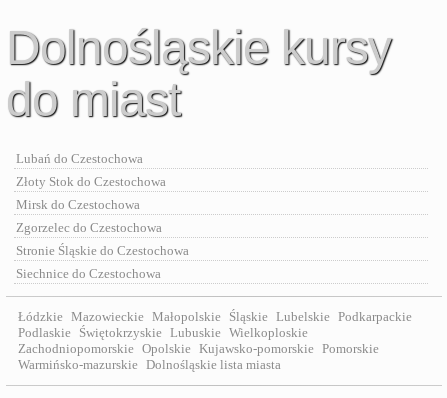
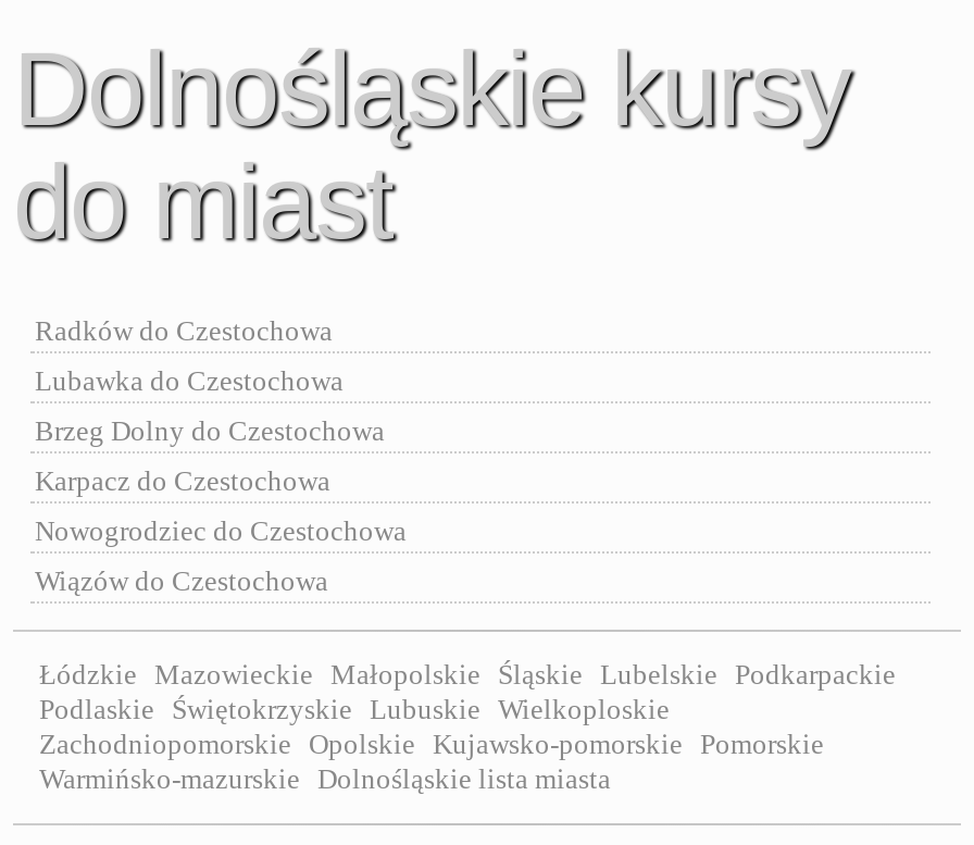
[16,151,143,166] Lubań do Czestochowa -> [35,314,333,347] Radków do Czestochowa
[16,174,166,189] Złoty Stok do Czestochowa -> [35,364,344,397] Lubawka do Czestochowa
[16,197,140,212] Mirsk do Czestochowa -> [35,414,385,447] Brzeg Dolny do Czestochowa
[16,220,162,235] Zgorzelec do Czestochowa -> [35,464,330,497] Karpacz do Czestochowa
[16,243,189,258] Stronie Śląskie do Czestochowa -> [35,514,407,547] Nowogrodziec do Czestochowa
[16,266,161,281] Siechnice do Czestochowa -> [35,564,328,597] Wiązów do Czestochowa

